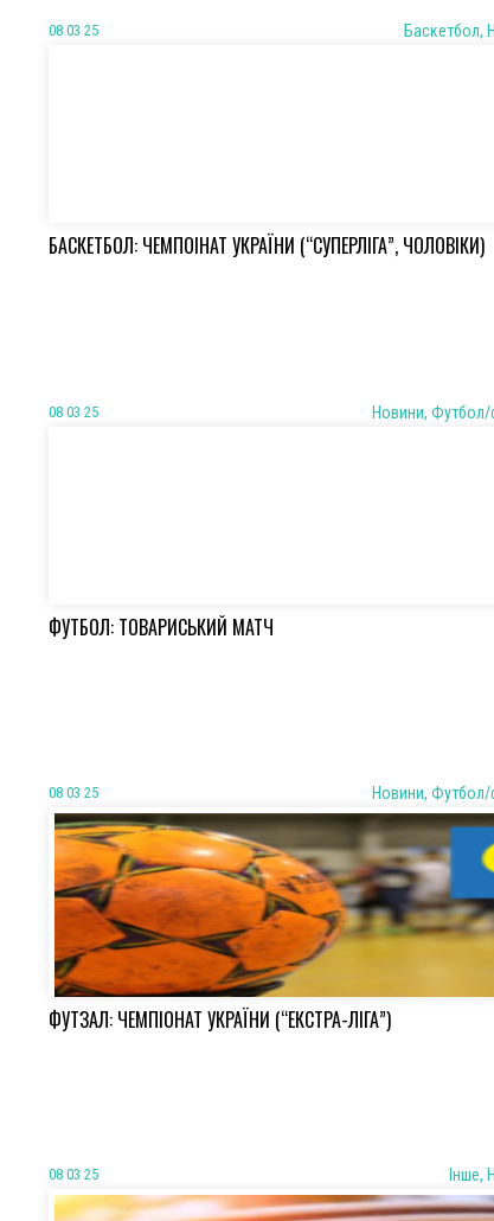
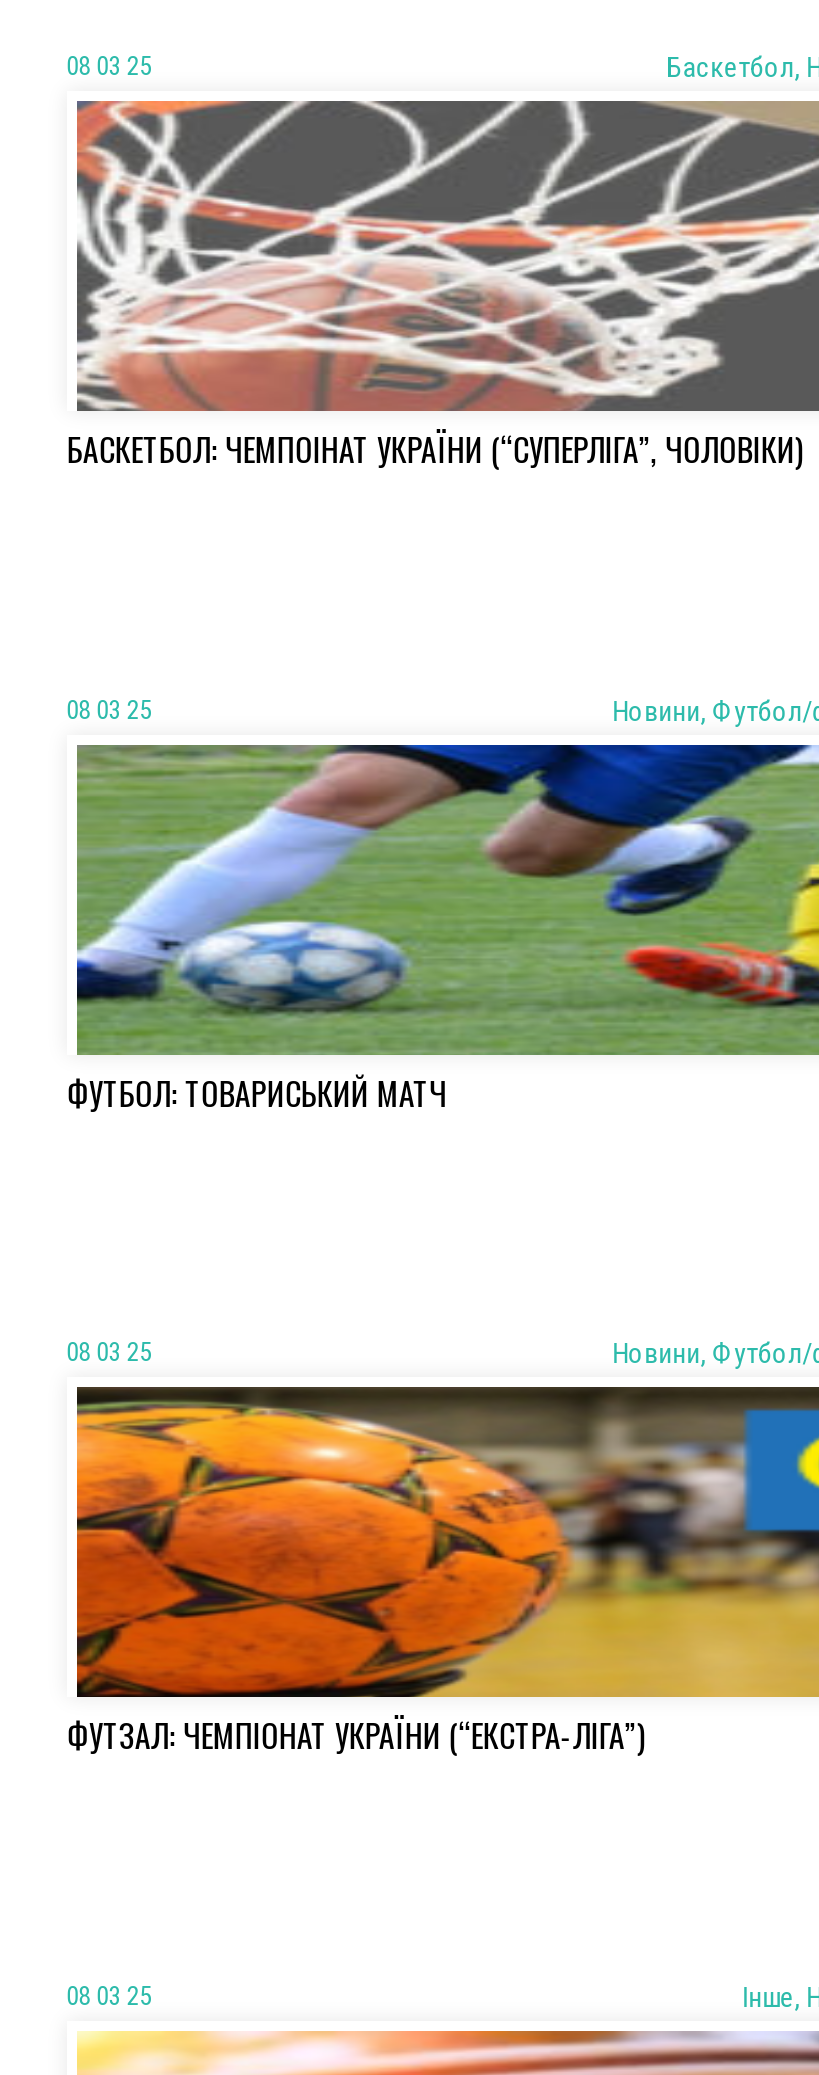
none -> [75,99,813,413] [image]
none -> [75,743,813,1057] [image]

